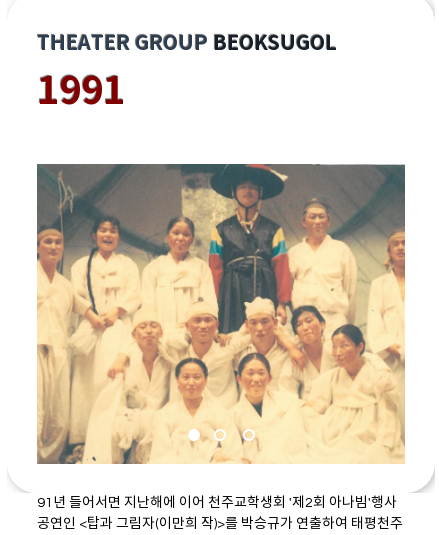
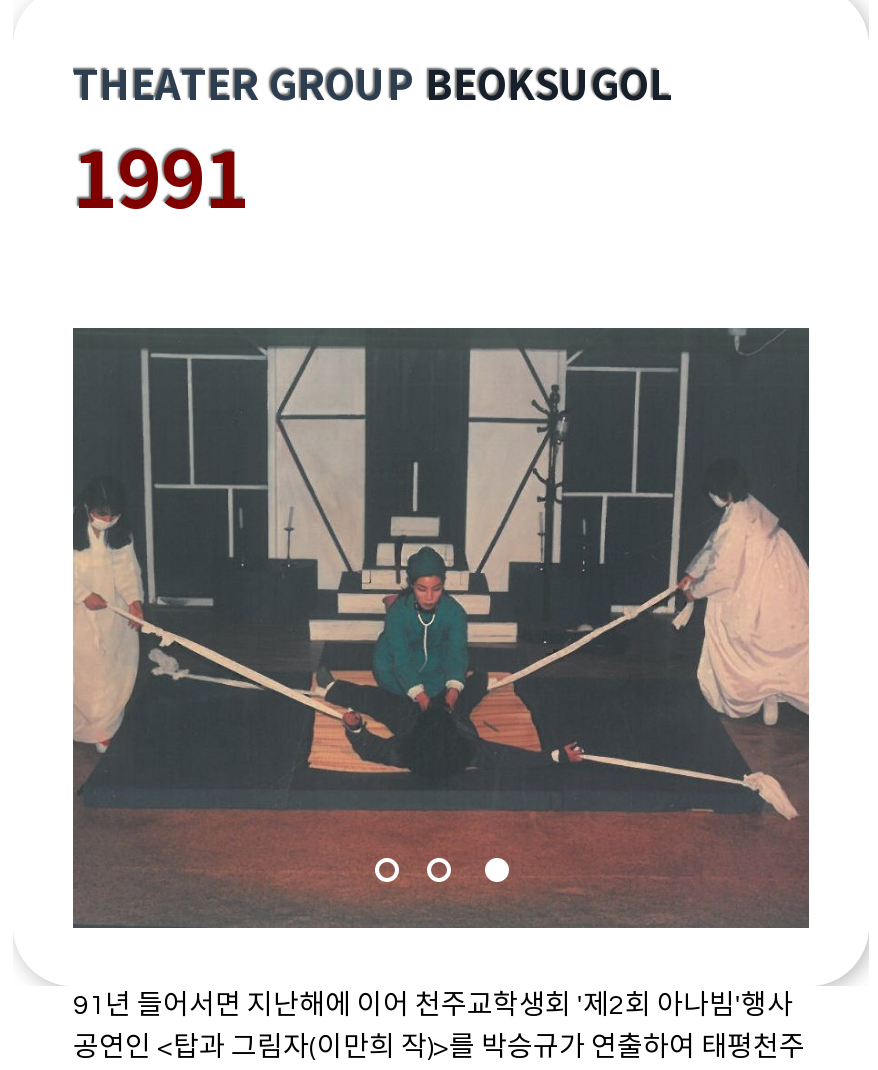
[36,163,406,465] [image] -> [71,326,811,930] [image]

